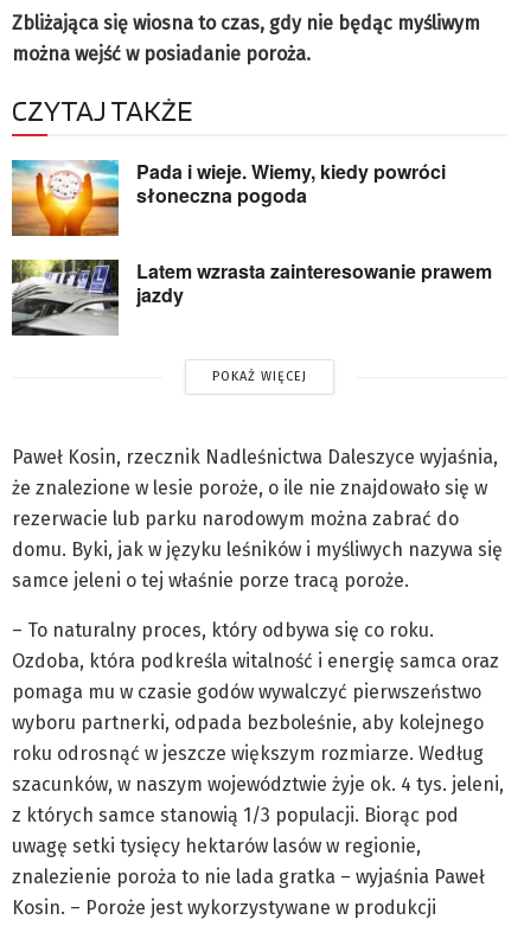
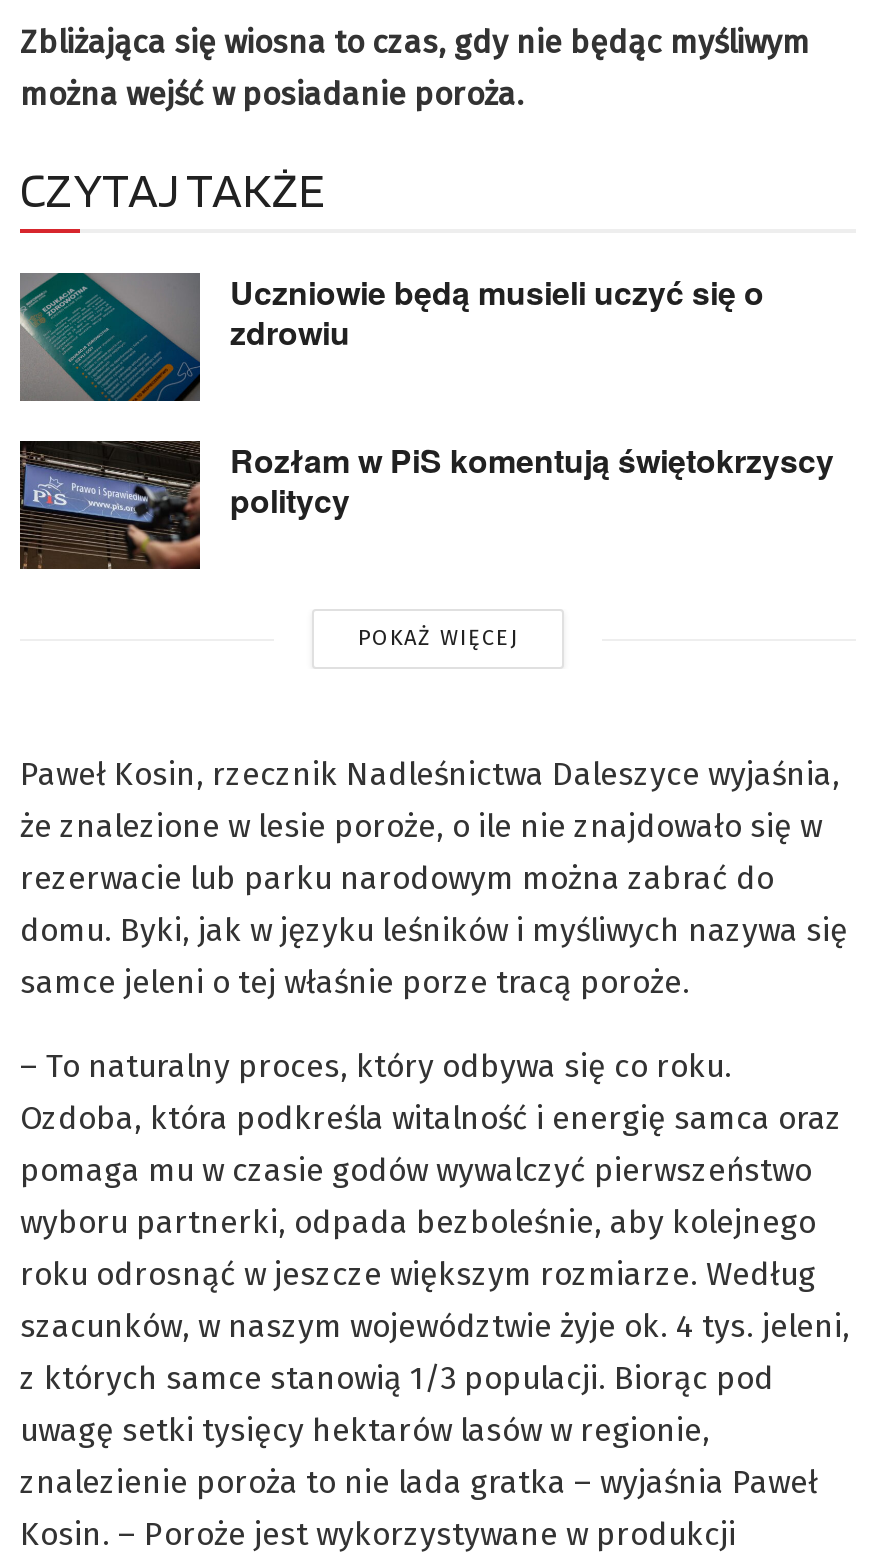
[11,157,446,237] [image] | Pada i wieje. Wiemy, kiedy powróci | słoneczna pogoda -> [18,269,764,403] [image] | Uczniowie będą musieli uczyć się o | zdrowiu
[11,257,492,337] [image] | Latem wzrasta zainteresowanie prawem | jazdy -> [18,437,834,571] [image] | Rozłam w PiS komentują świętokrzyscy | politycy

